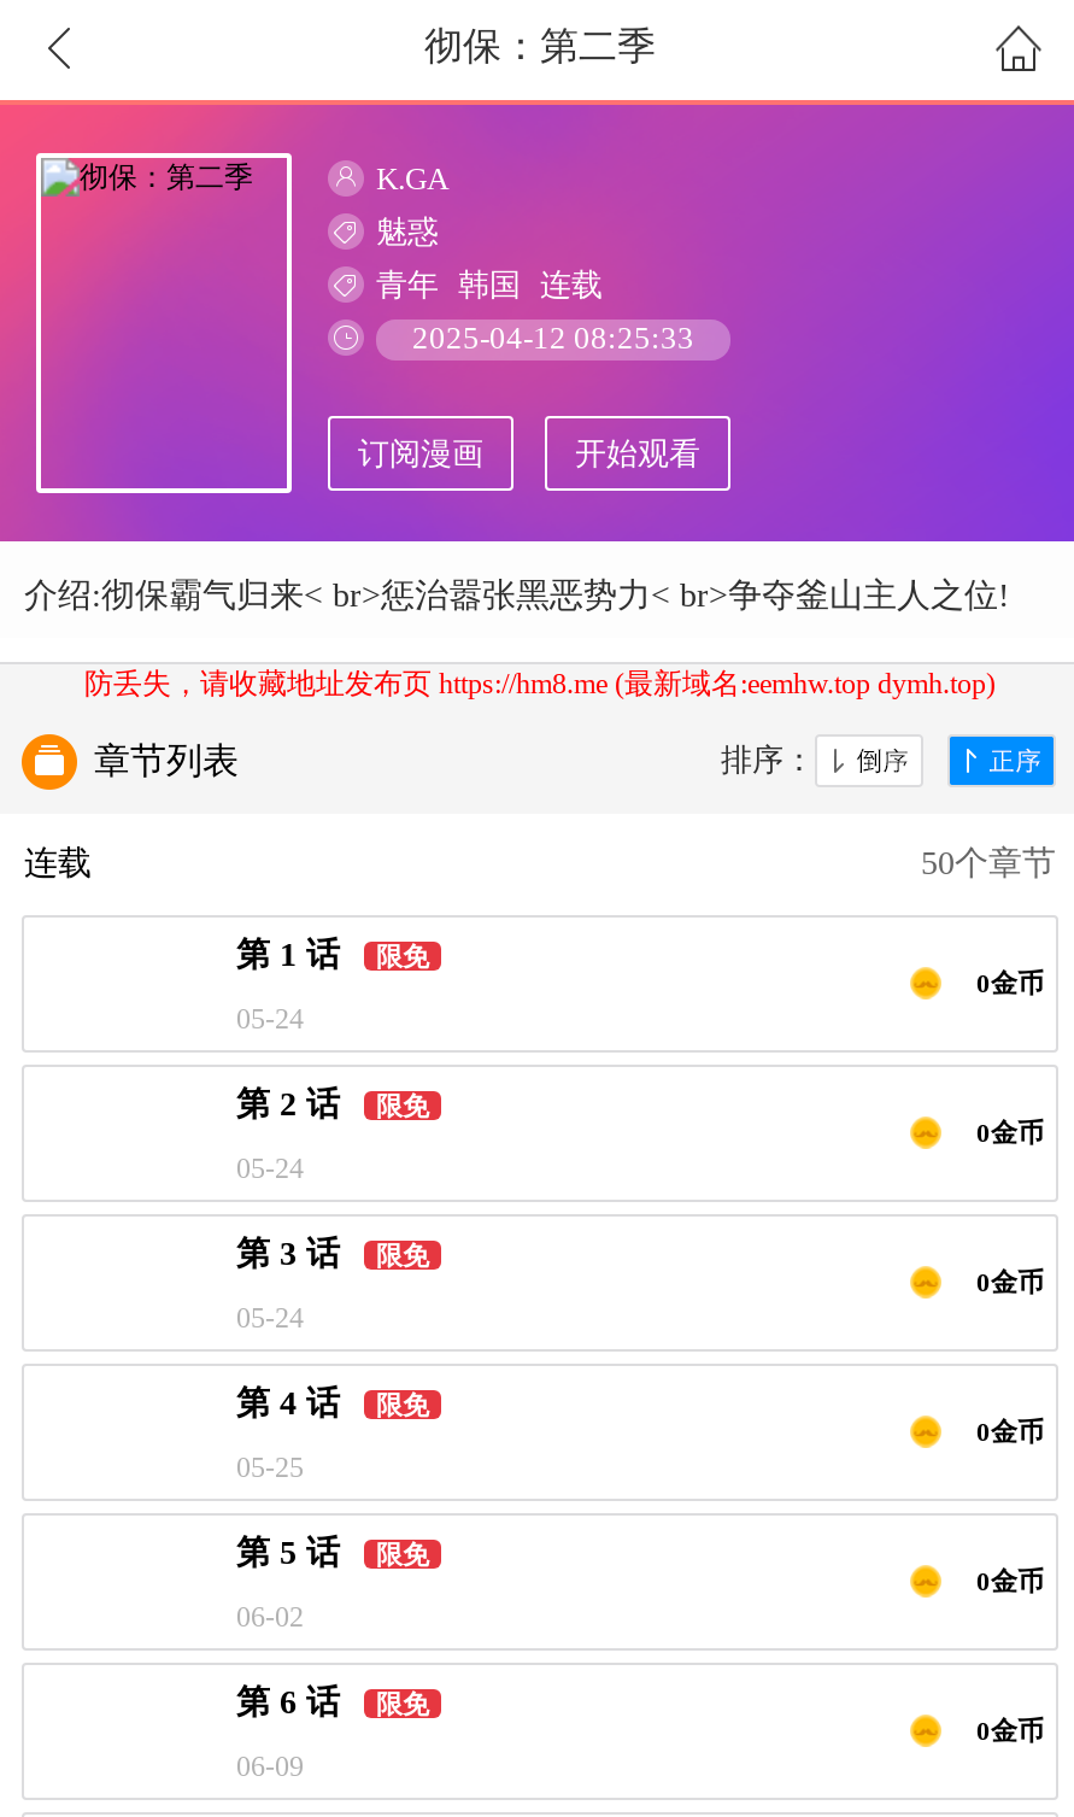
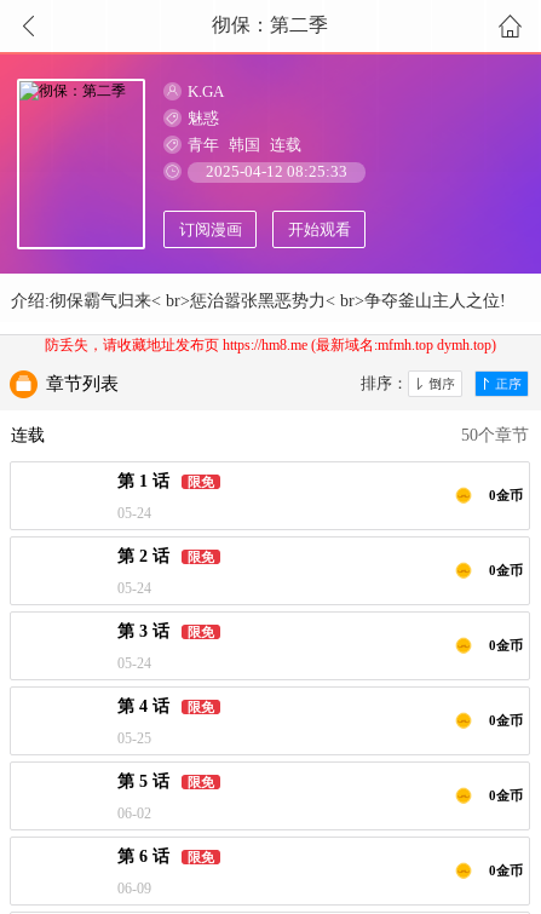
[84,667,996,701] 防丢失，请收藏地址发布页 https://hm8.me (最新域名:eemhw.top dymh.top) -> [44,337,496,353] 防丢失，请收藏地址发布页 https://hm8.me (最新域名:mfmh.top dymh.top)

